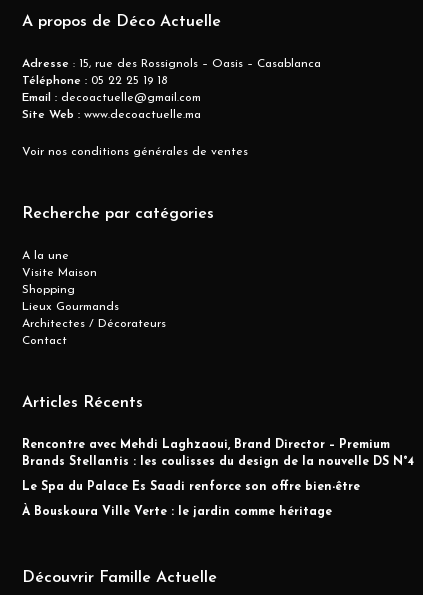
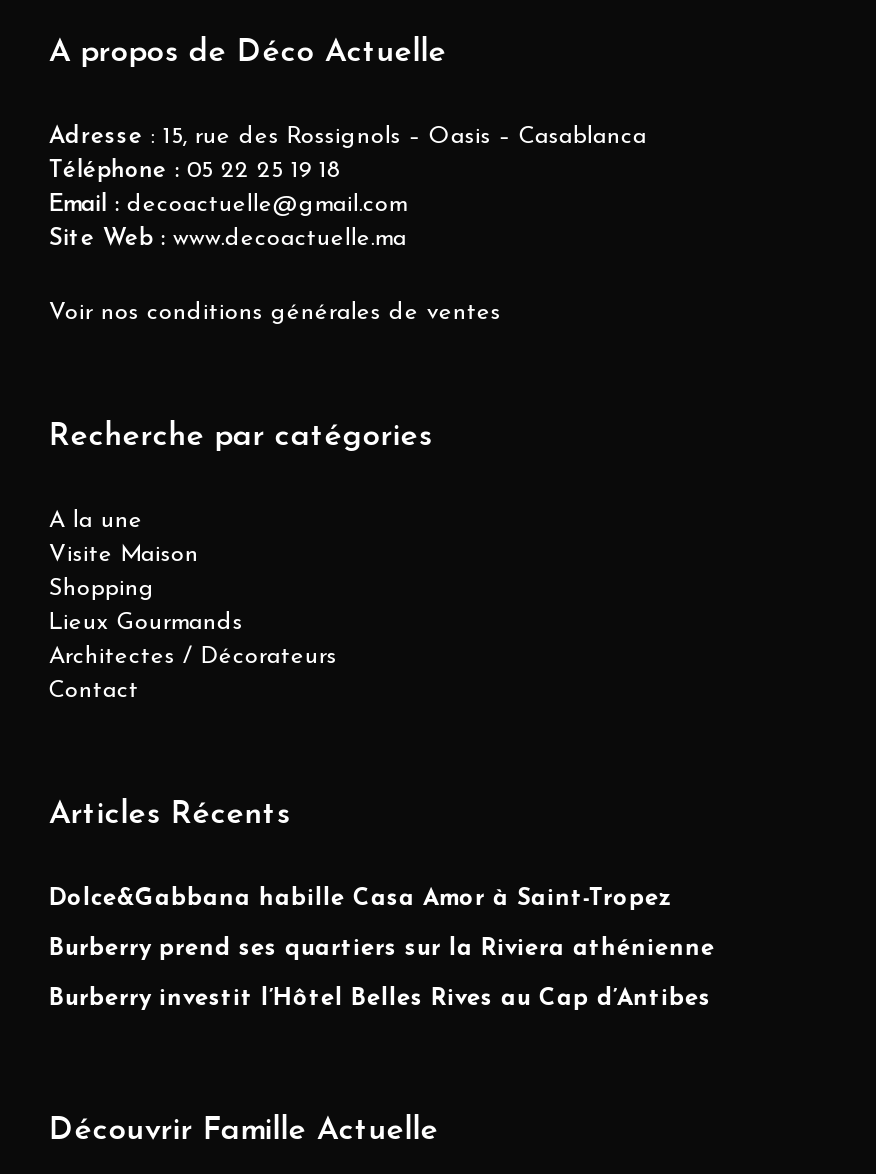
[22,439,414,468] Rencontre avec Mehdi Laghzaoui, Brand Director – Premium | Brands Stellantis : les coulisses du design de la nouvelle DS N°4 -> [49,887,673,911] Dolce&Gabbana habille Casa Amor à Saint-Tropez
[22,481,360,493] Le Spa du Palace Es Saadi renforce son offre bien-être -> [49,937,715,961] Burberry prend ses quartiers sur la Riviera athénienne
[22,506,332,518] À Bouskoura Ville Verte : le jardin comme héritage -> [49,987,711,1011] Burberry investit l’Hôtel Belles Rives au Cap d’Antibes

